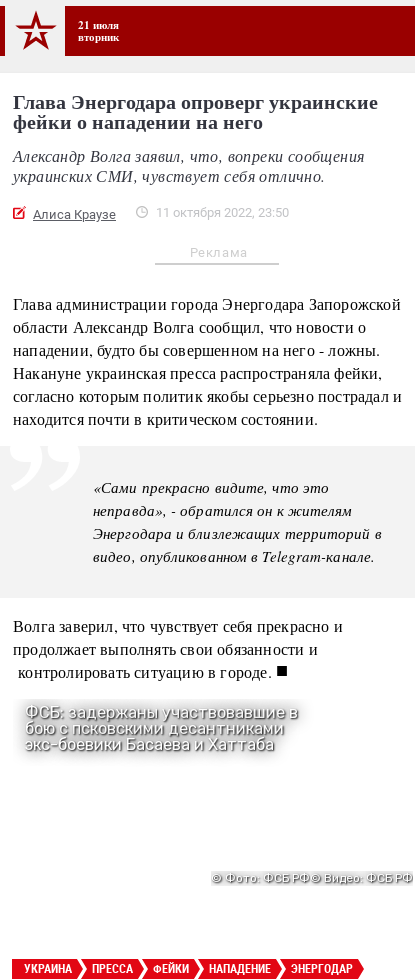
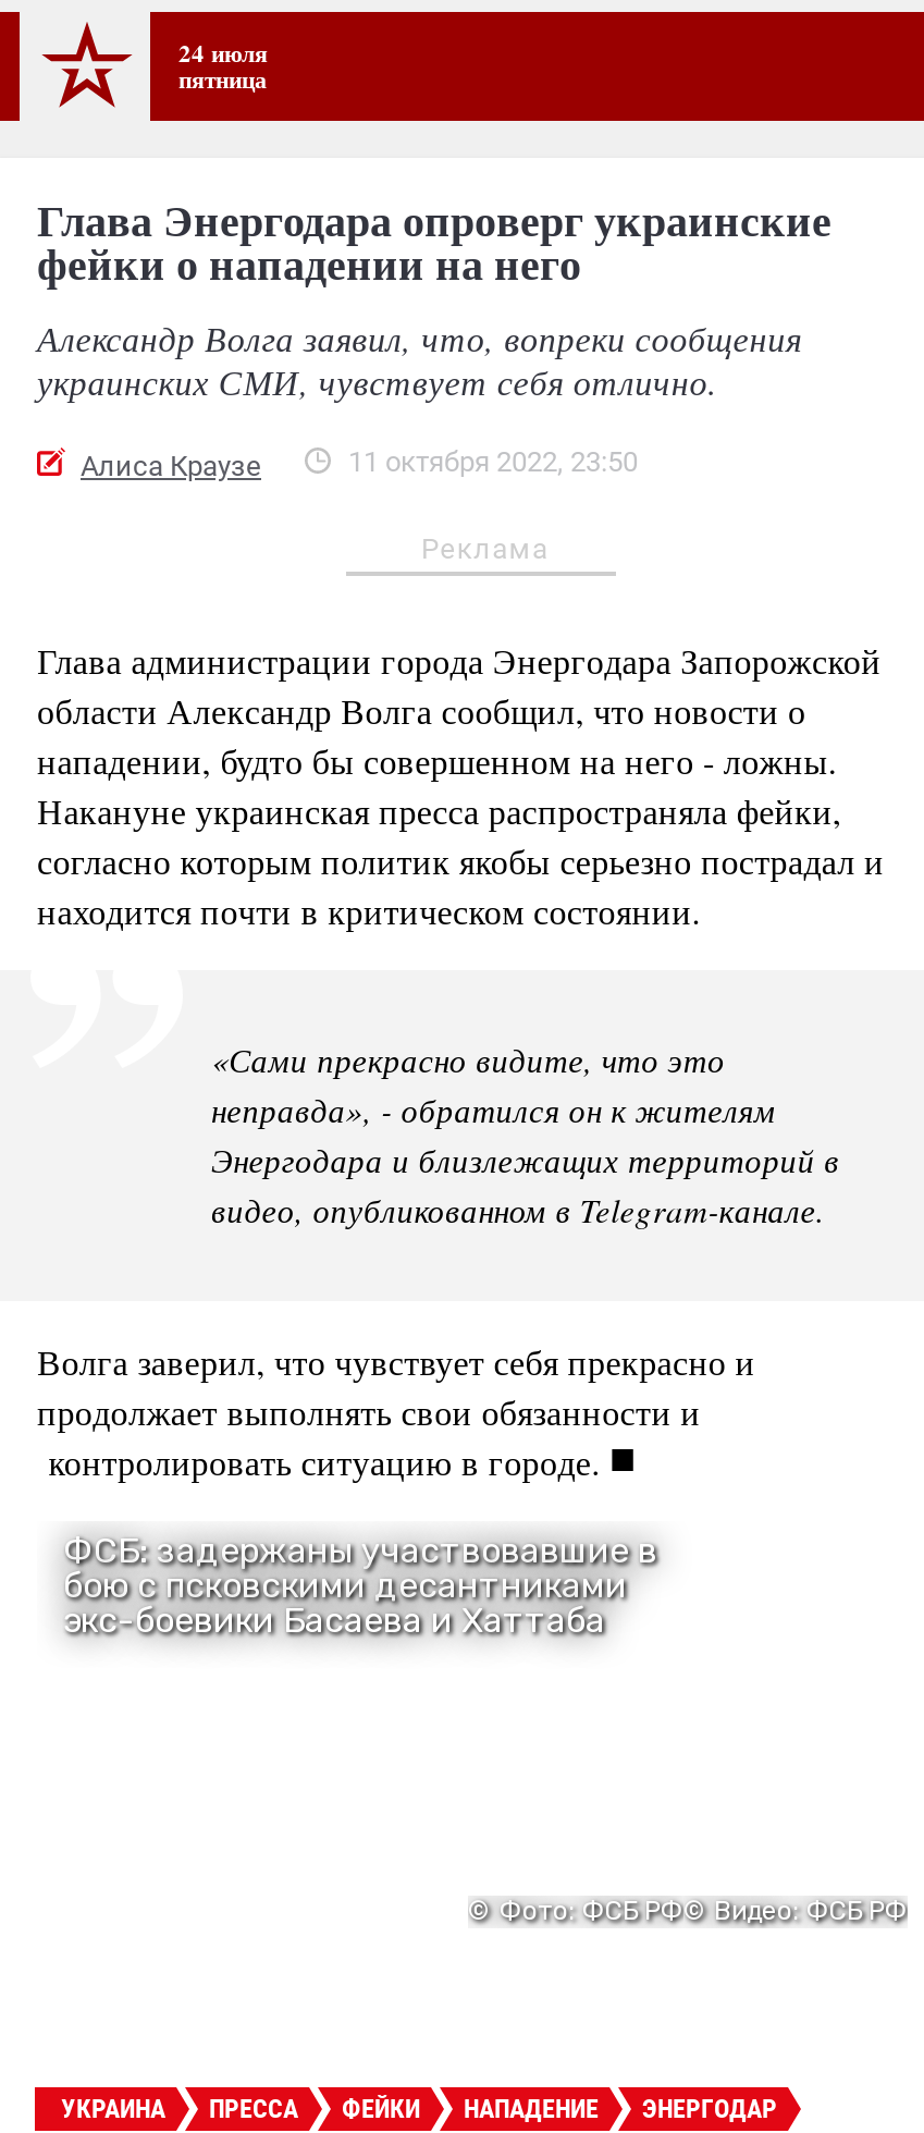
[78,16,119,45] 21 июля | вторник -> [178,34,268,97] 24 июля | пятница

